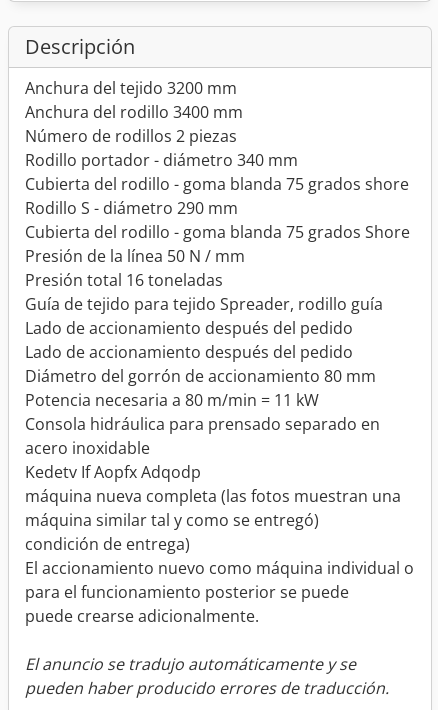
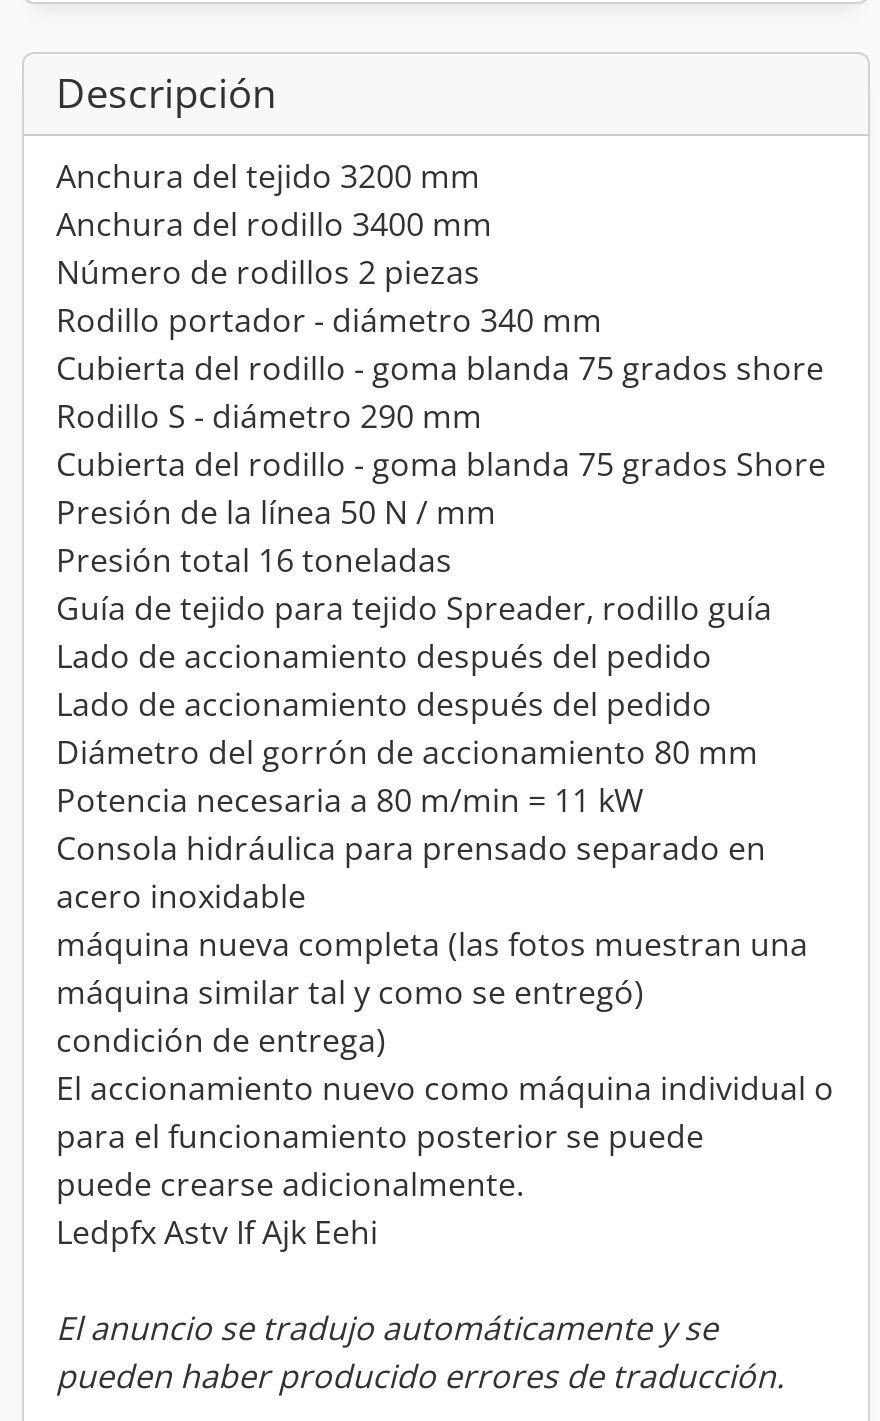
[25,461,201,483] Kedetv If Aopfx Adqodp -> none
moved [25,485,414,627] -> [56,922,834,1206]: máquina nueva completa (las fotos muestran una | máquina similar tal y como se entregó) | condición de entrega) | El accionamiento nuevo como máquina individual o | para el funcionamiento posterior se puede | puede crearse adicionalmente.
none -> [56,1210,378,1254] Ledpfx Astv If Ajk Eehi

